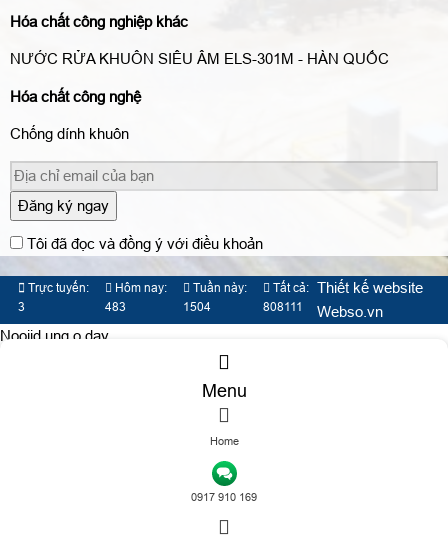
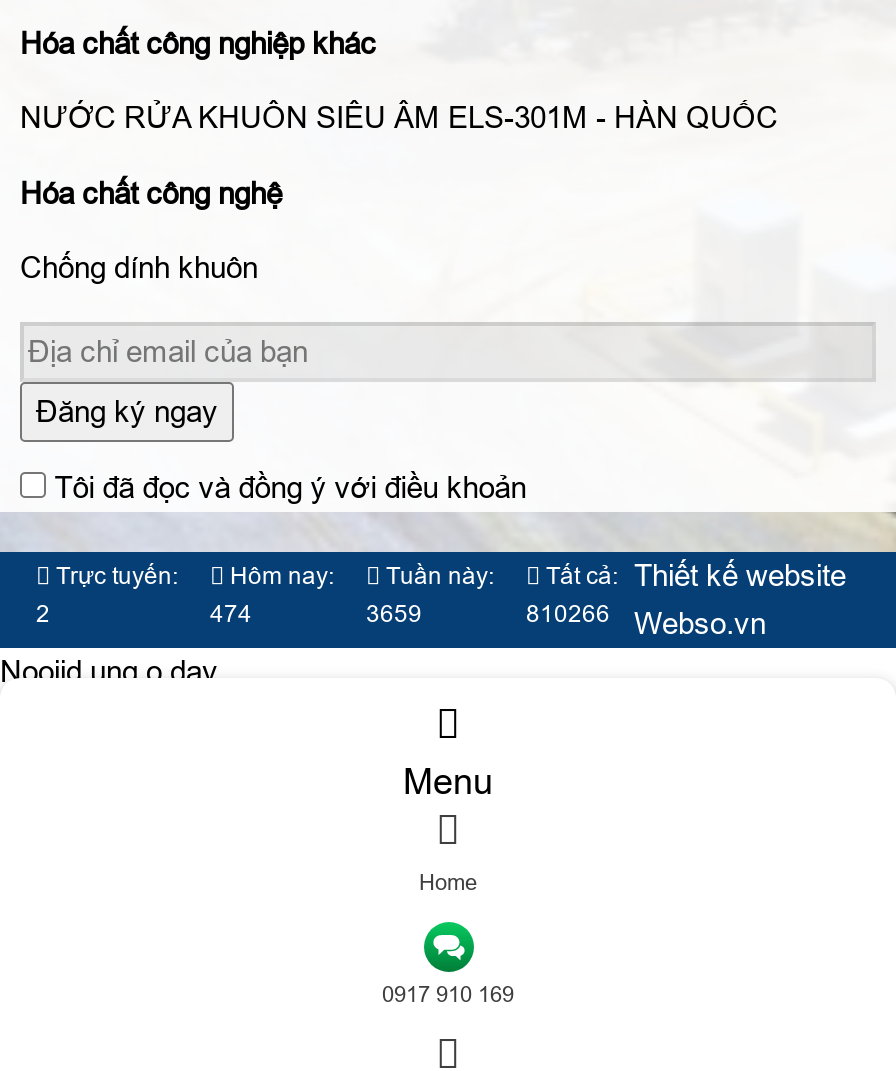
[18,300,25,314] 3 -> [36,600,50,628] 2
[105,300,126,314] 483 -> [210,600,252,628] 474
[183,300,211,314] 1504 -> [366,600,422,628] 3659
[263,300,383,320] 808111 Webso.vn -> [526,600,766,640] 810266 Webso.vn

